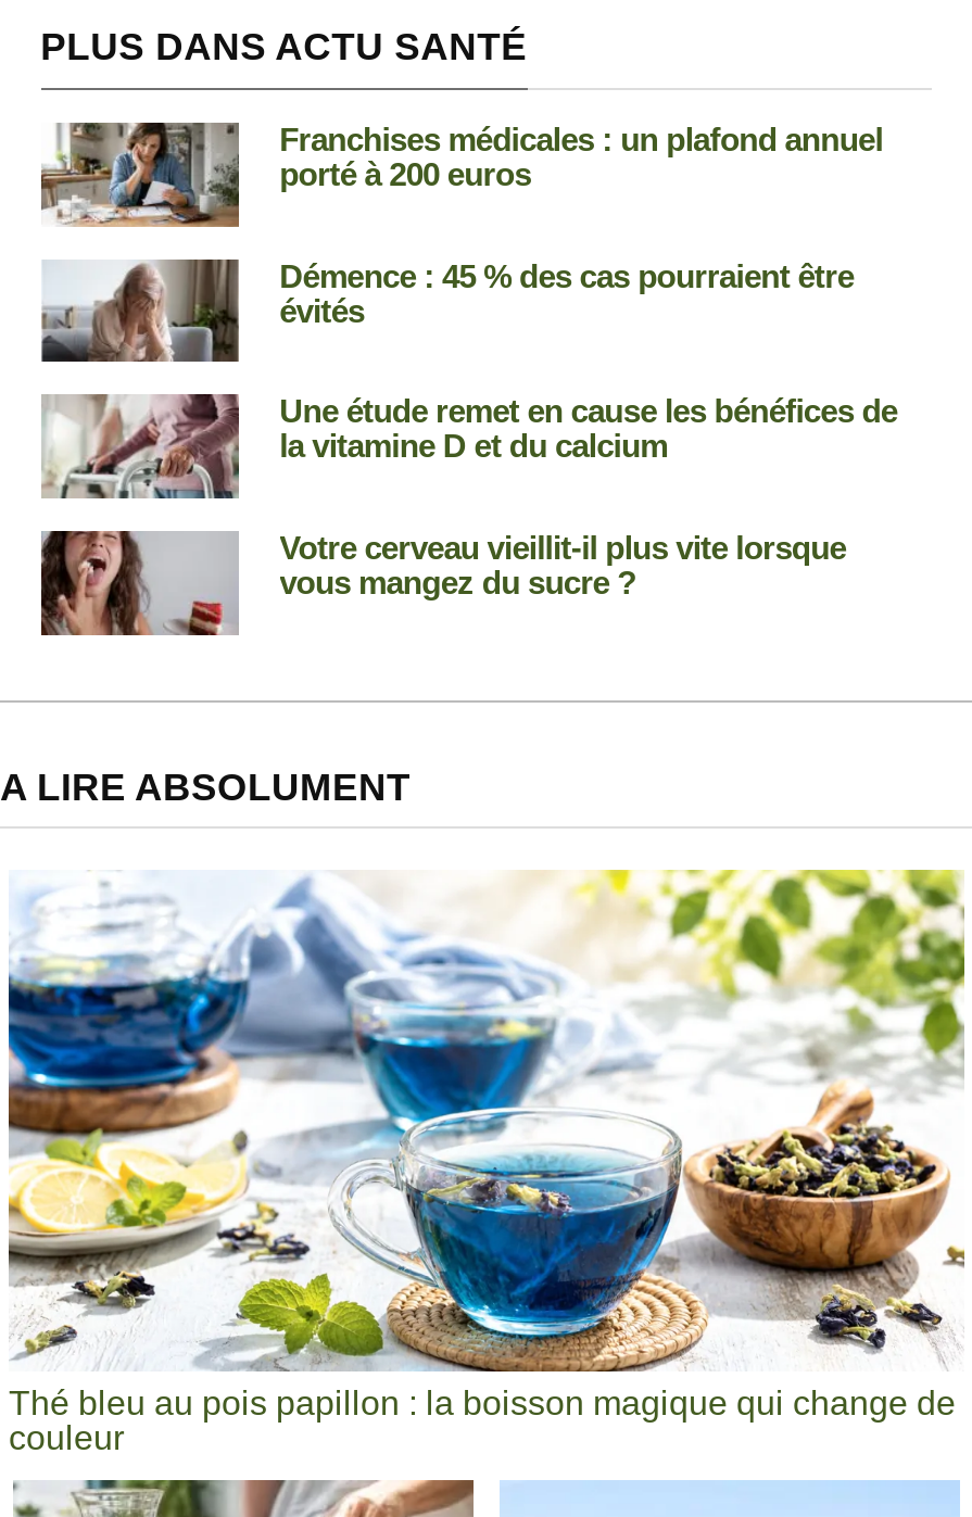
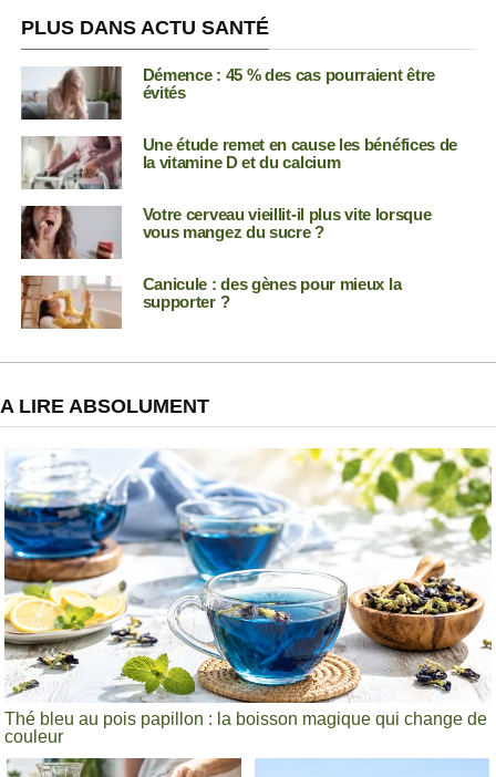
[43,119,883,228] [image] | Franchises médicales : un plafond annuel | porté à 200 euros -> none
moved [37,256,897,601] -> [19,65,457,241]: [image] | Démence : 45 % des cas pourraient être | évités | Une étude remet en cause les bénéfices de | la vitamine D et du calcium | Votre cerveau vieillit-il plus vite lorsque | vous mangez du sucre ?
none -> [20,274,401,330] [image] | Canicule : des gènes pour mieux la | supporter ?

